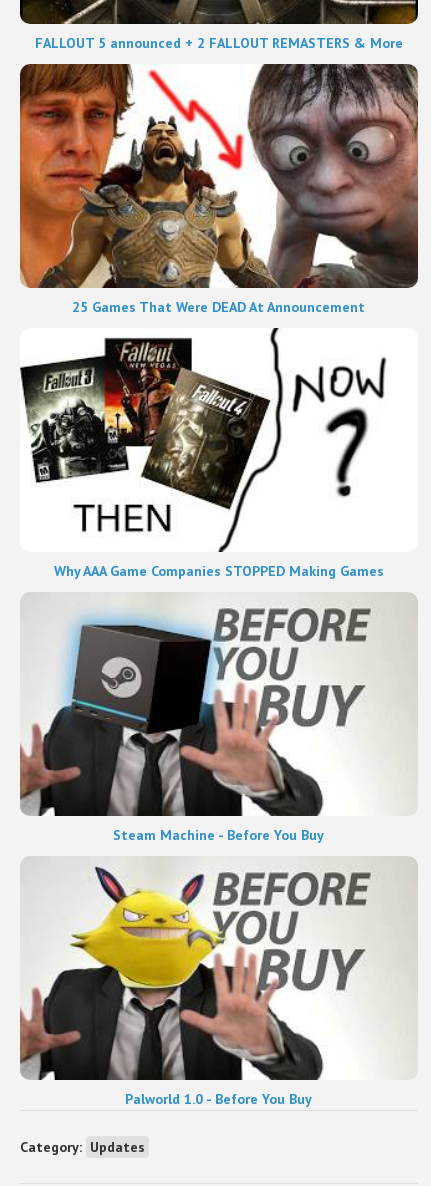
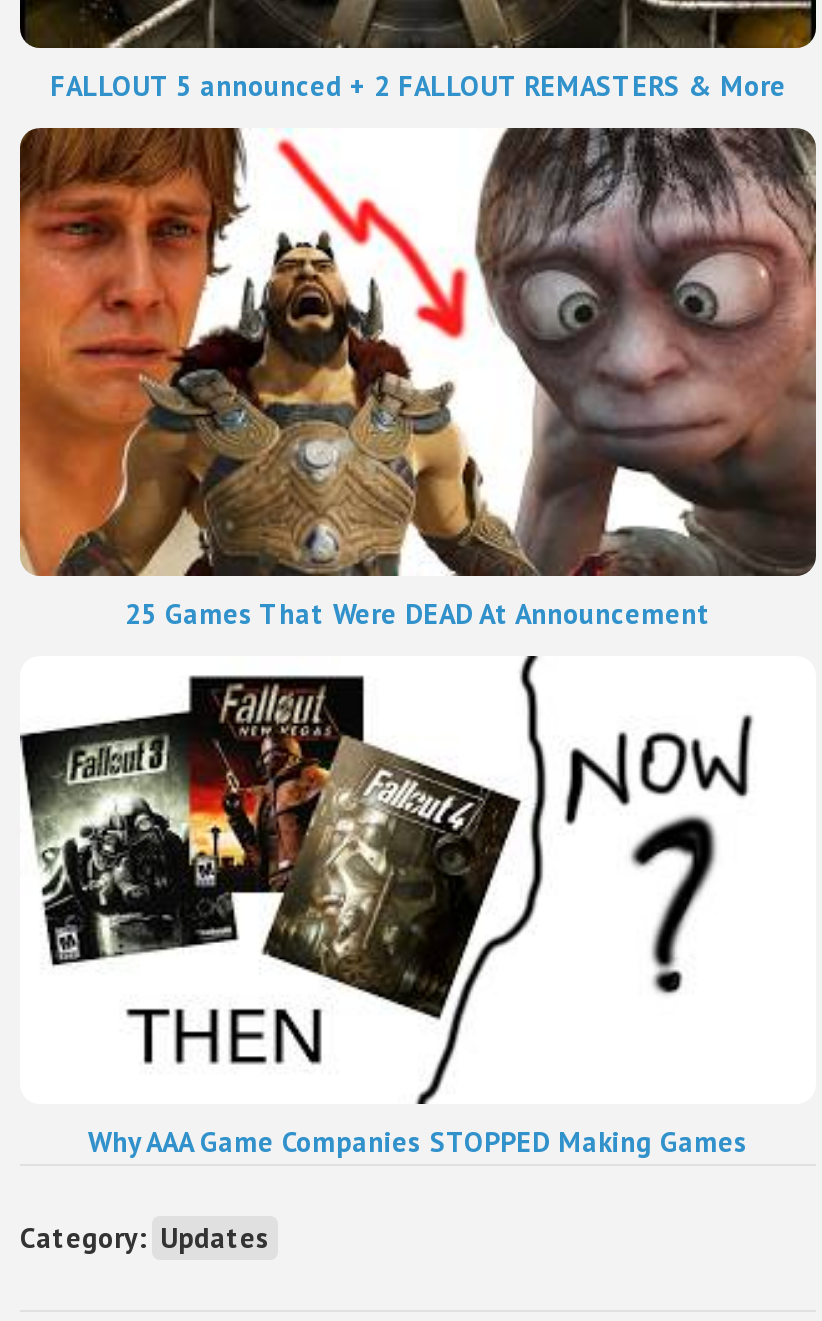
[20,593,417,844] [image] | Steam Machine - Before You Buy -> none
[19,857,418,1108] [image] | Palworld 1.0 - Before You Buy -> none

